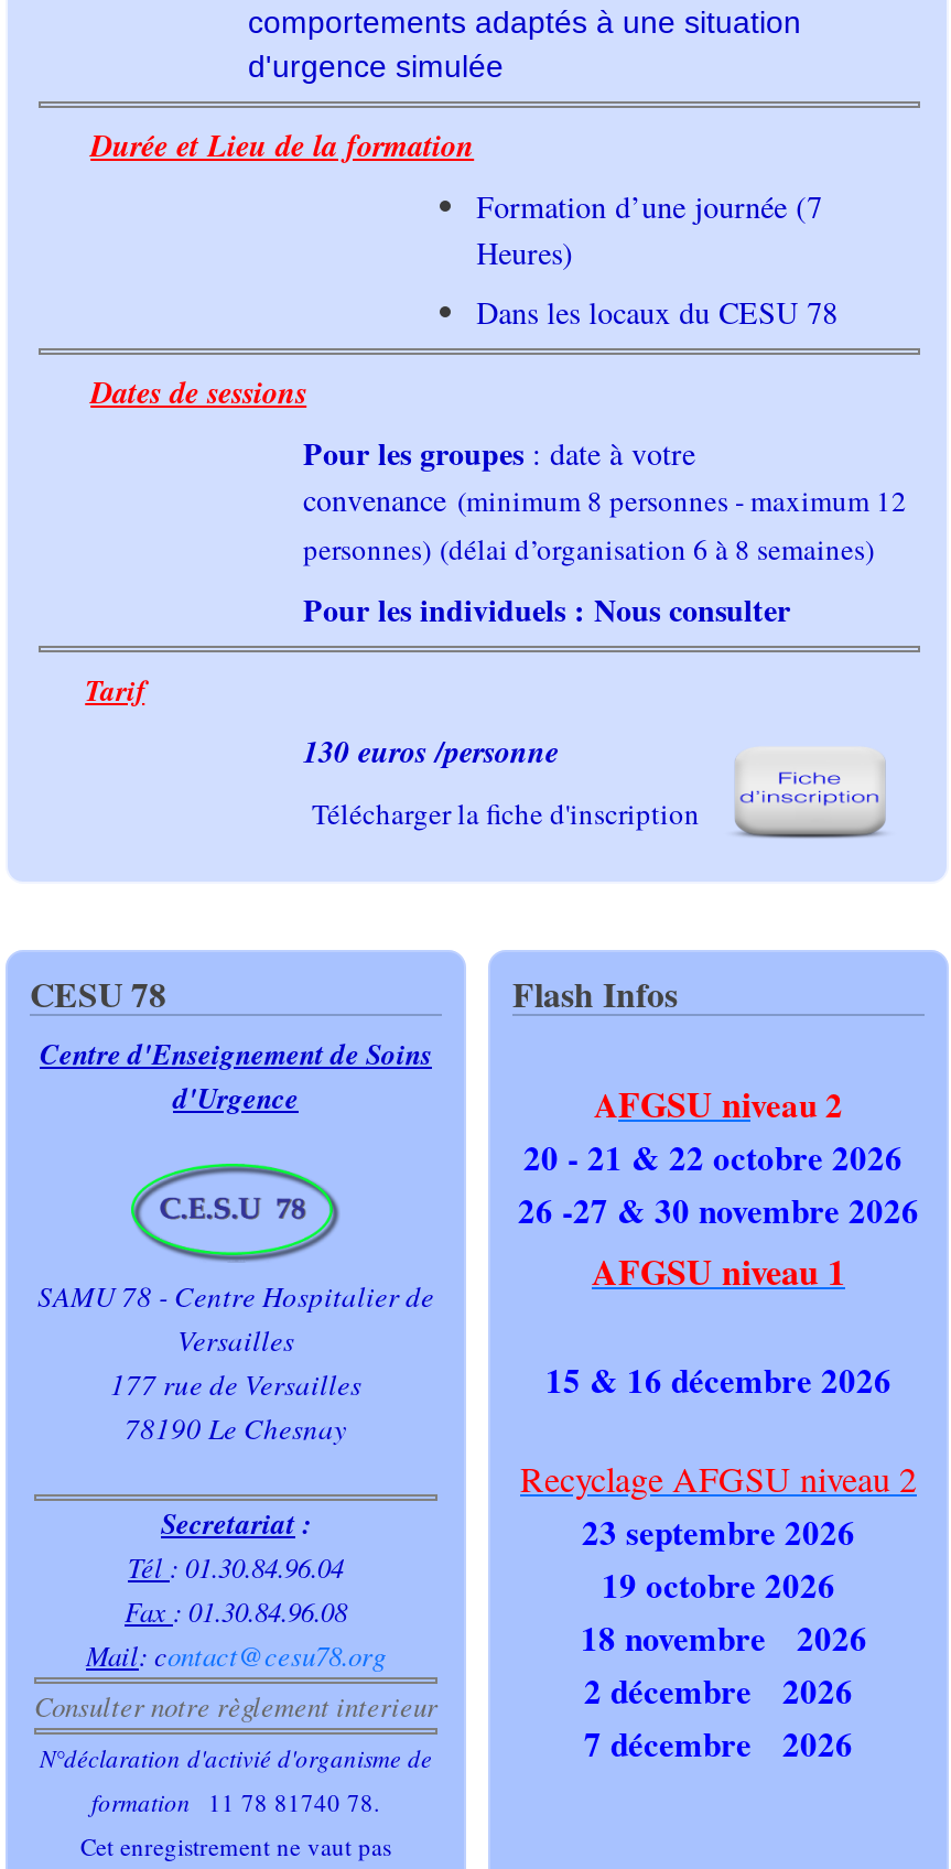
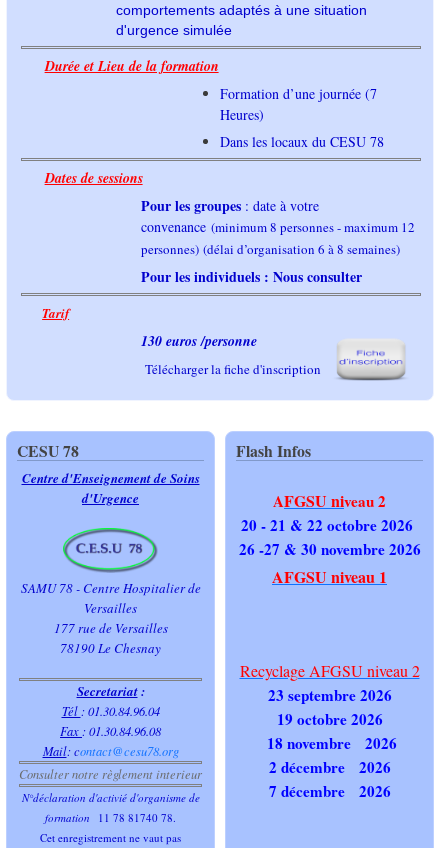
[545,1356,891,1404] 15 & 16 décembre 2026 -> none

